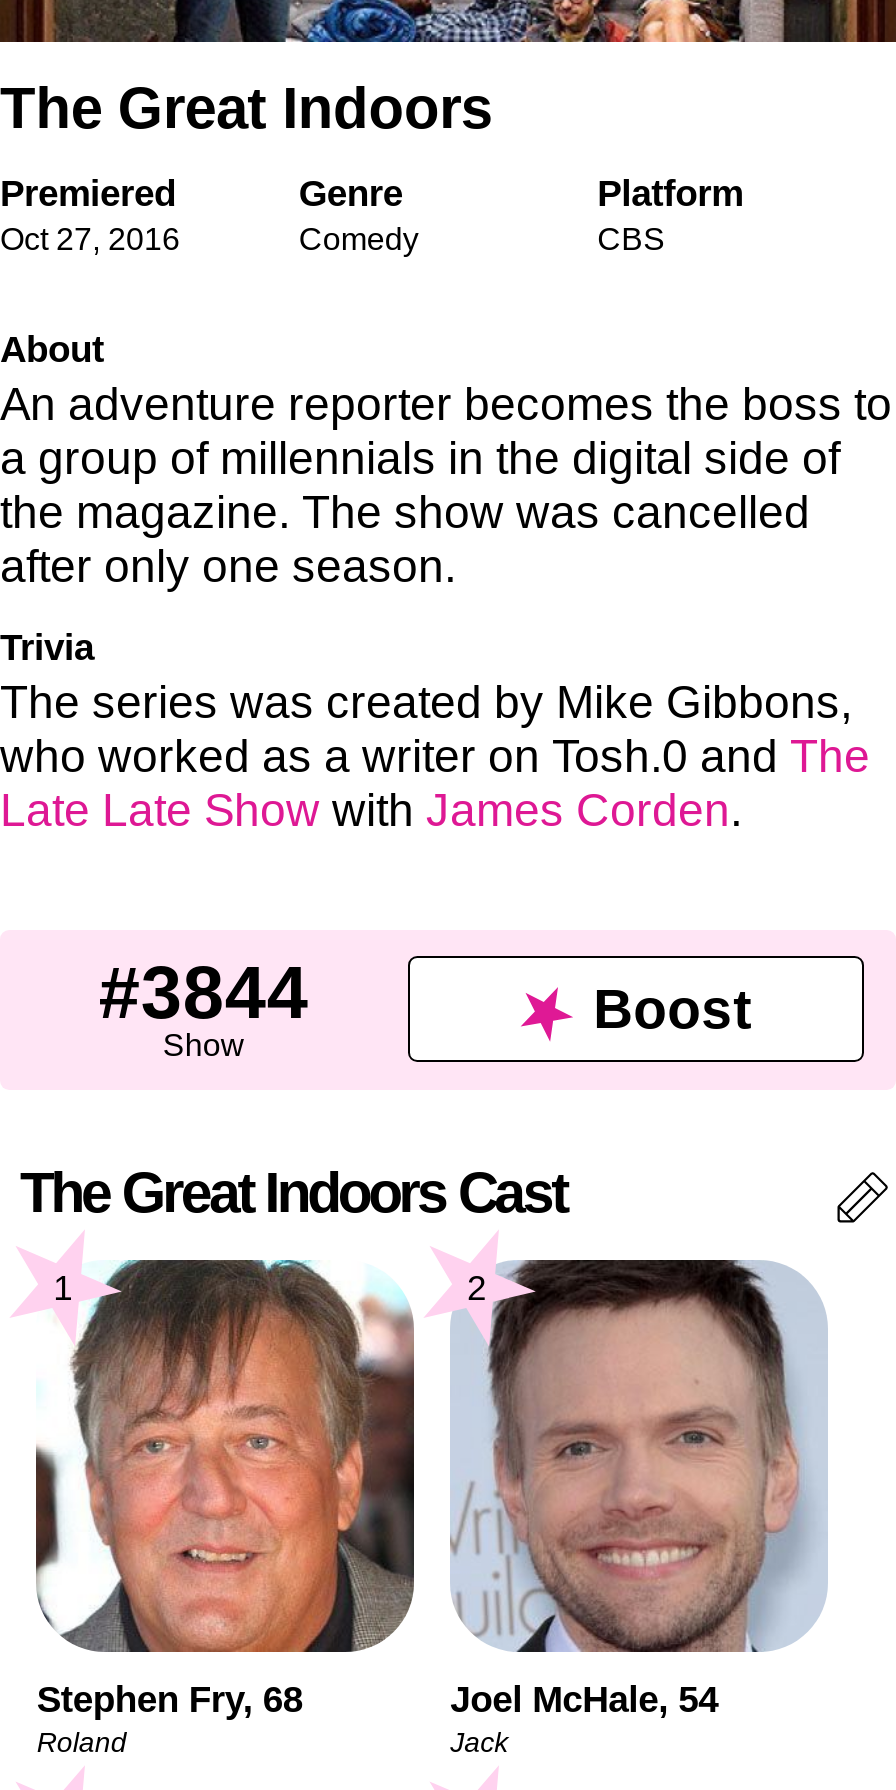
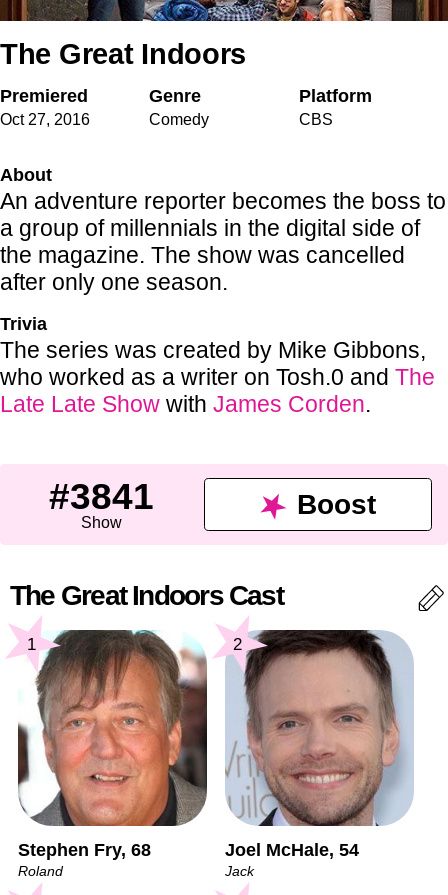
[99,952,309,1034] #3844 -> [49,476,154,517] #3841

